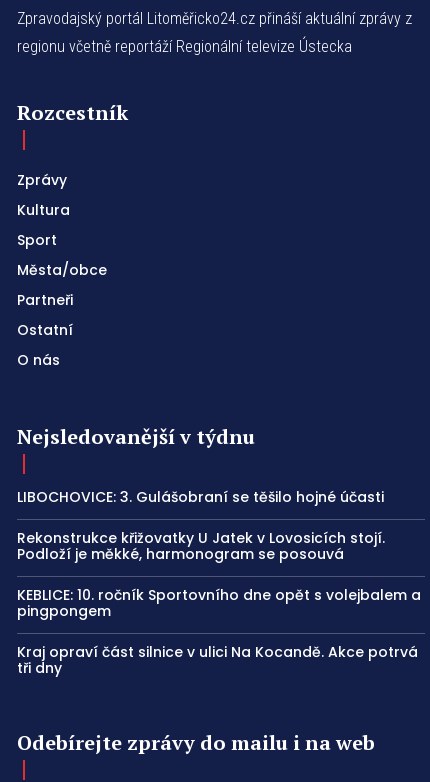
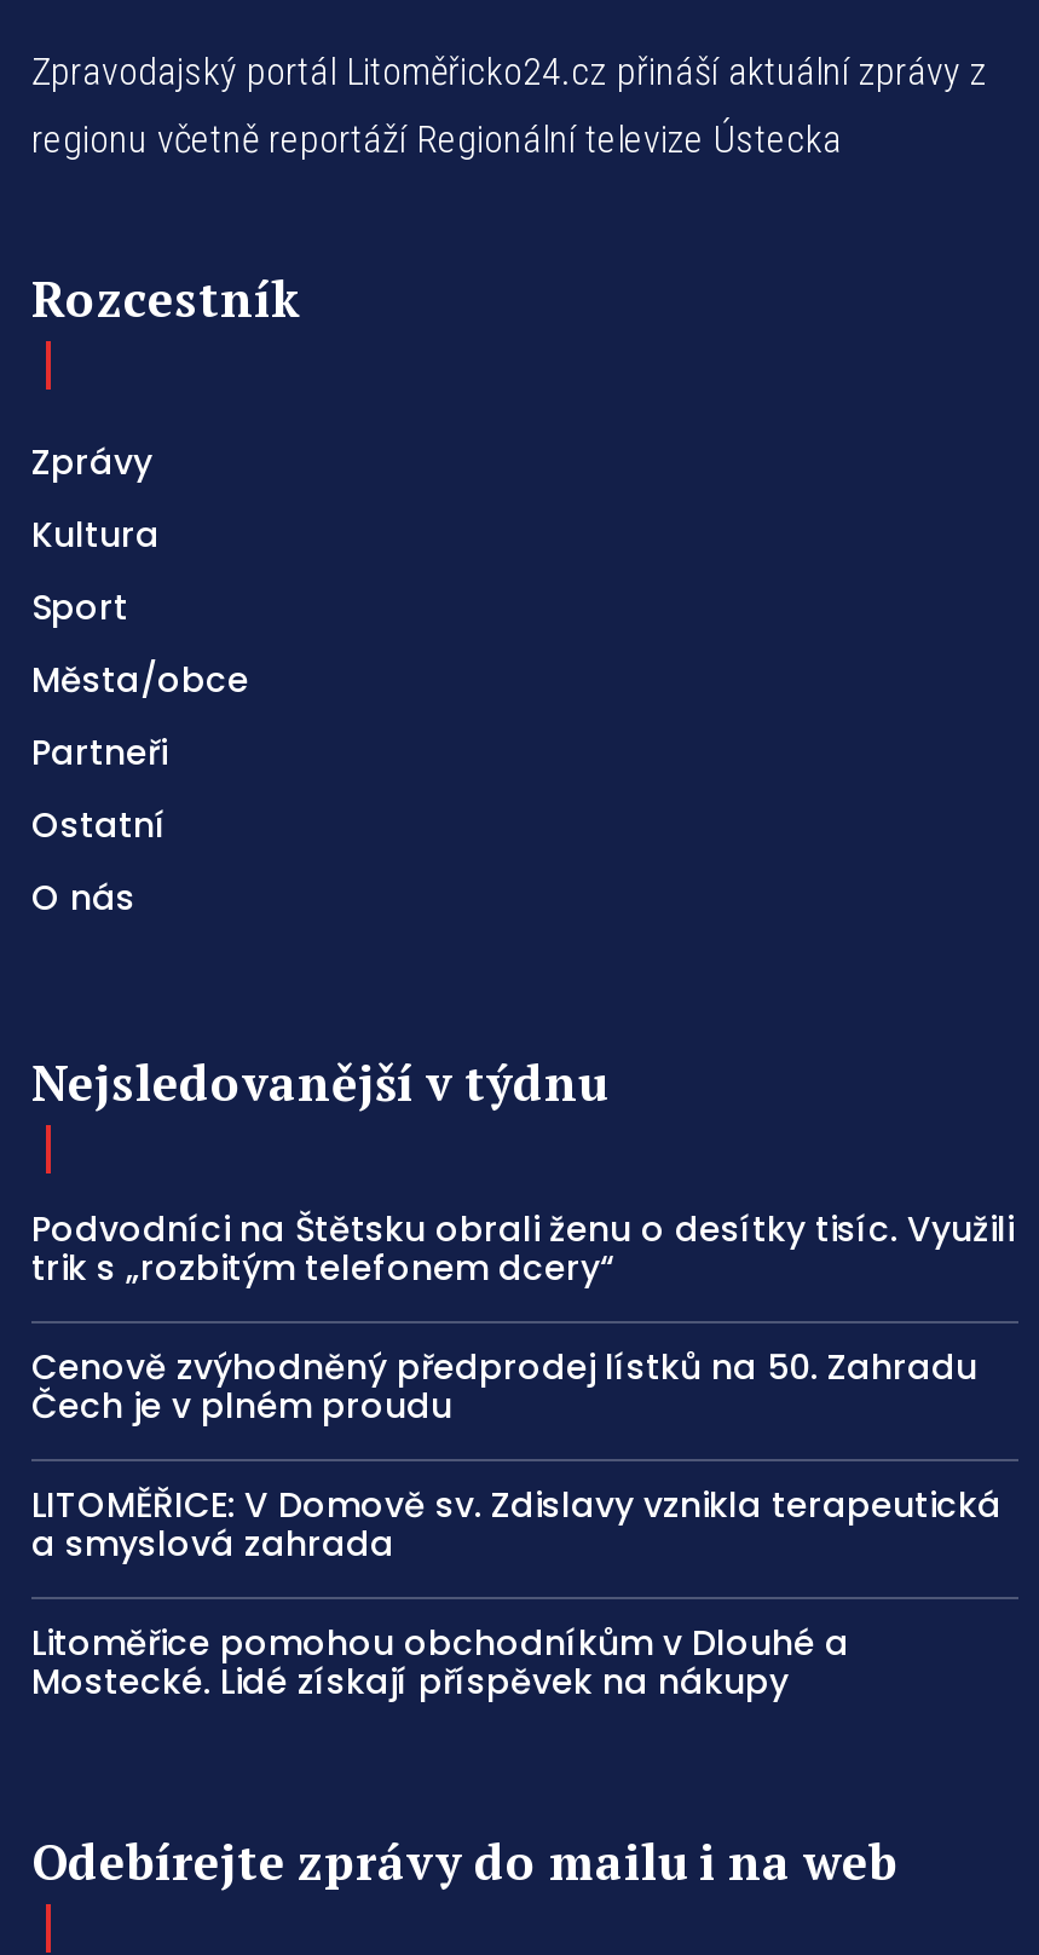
[17,487,384,507] LIBOCHOVICE: 3. Gulášobraní se těšilo hojné účasti -> [31,1204,1014,1292] Podvodníci na Štětsku obrali ženu o desítky tisíc. Využili | trik s „rozbitým telefonem dcery“
[17,528,385,564] Rekonstrukce křižovatky U Jatek v Lovosicích stojí. | Podloží je měkké, harmonogram se posouvá -> [31,1342,977,1429] Cenově zvýhodněný předprodej lístků na 50. Zahradu | Čech je v plném proudu
[17,585,421,621] KEBLICE: 10. ročník Sportovního dne opět s volejbalem a | pingpongem -> [31,1480,1002,1567] LITOMĚŘICE: V Domově sv. Zdislavy vznikla terapeutická | a smyslová zahrada
[17,642,418,678] Kraj opraví část silnice v ulici Na Kocandě. Akce potrvá | tři dny -> [31,1618,849,1705] Litoměřice pomohou obchodníkům v Dlouhé a | Mostecké. Lidé získají příspěvek na nákupy

